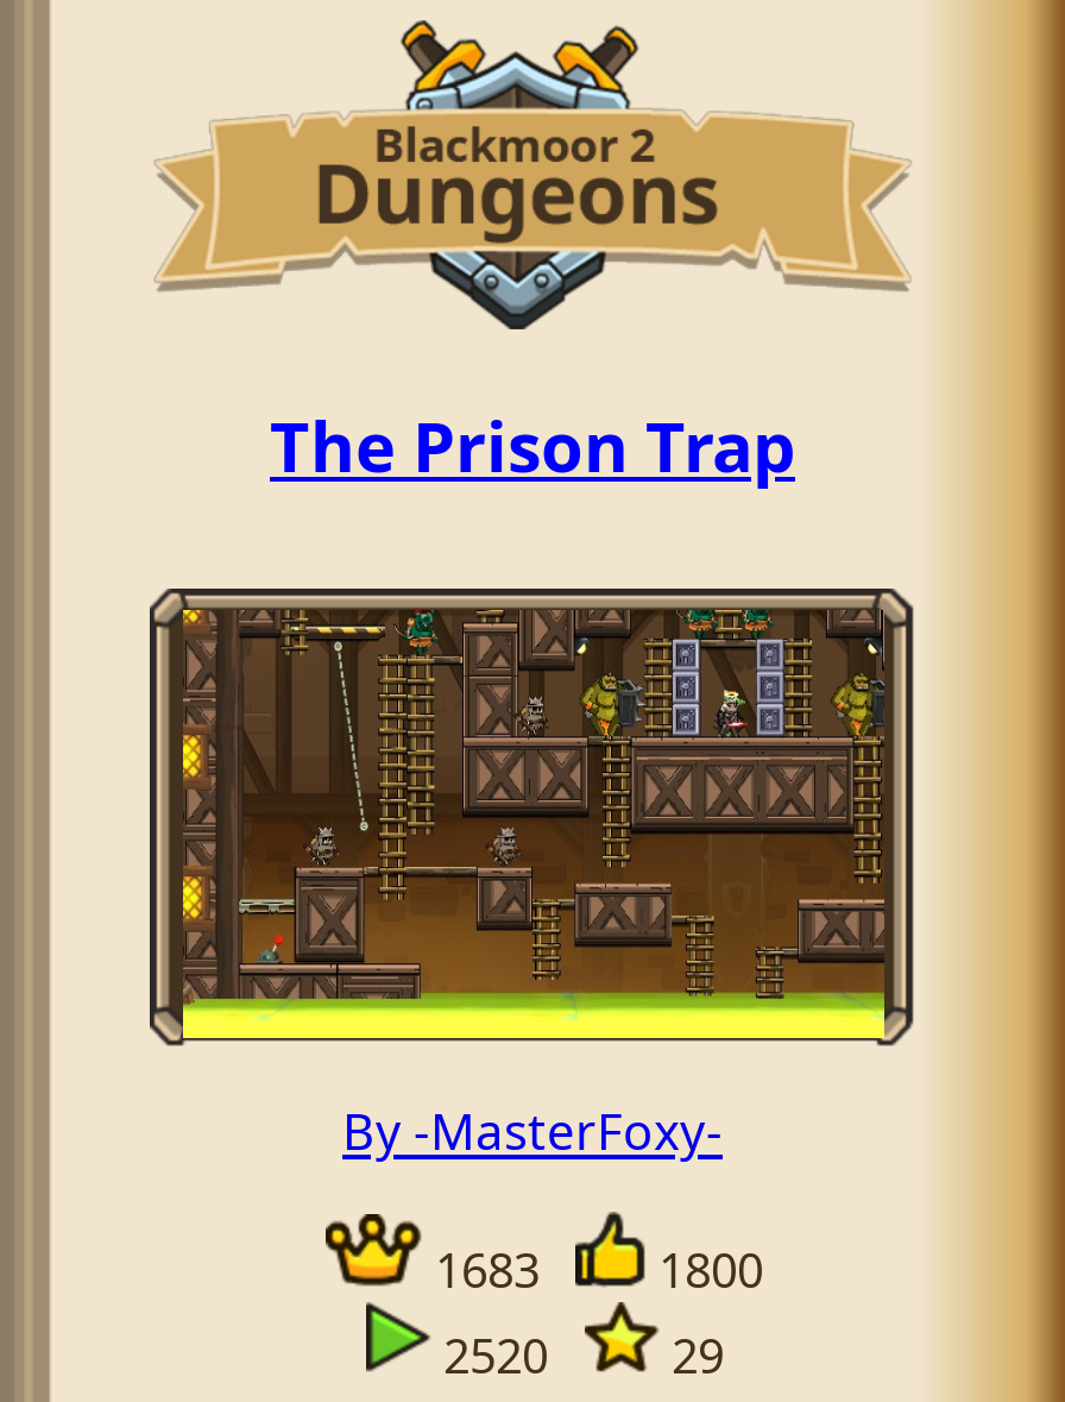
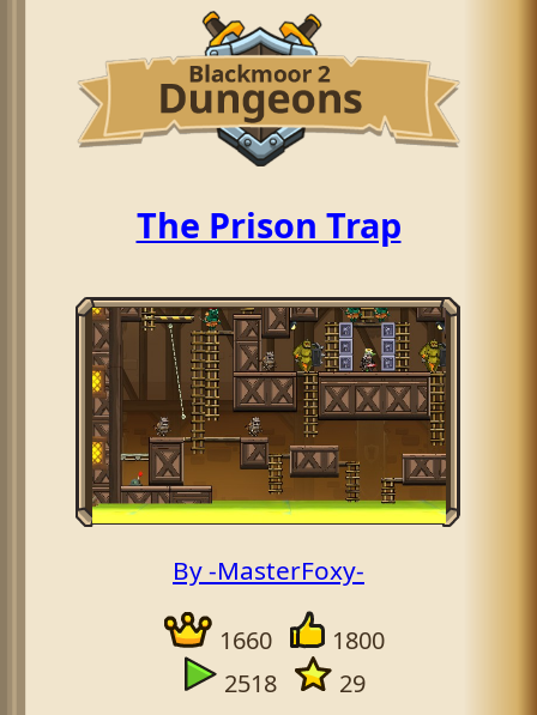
[423,1239,763,1303] 1683 1800 -> [213,624,385,657] 1660 1800
[431,1324,724,1389] 2520 29 -> [218,668,365,700] 2518 29

